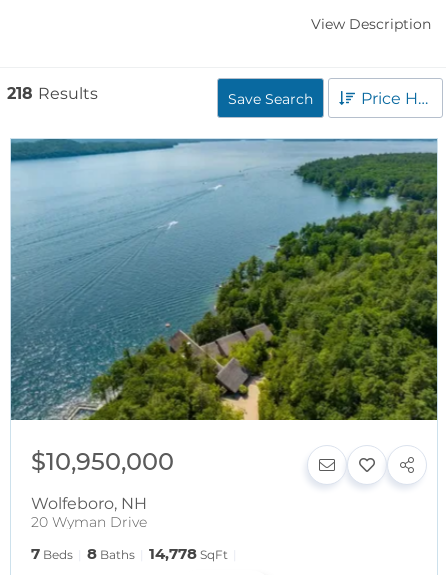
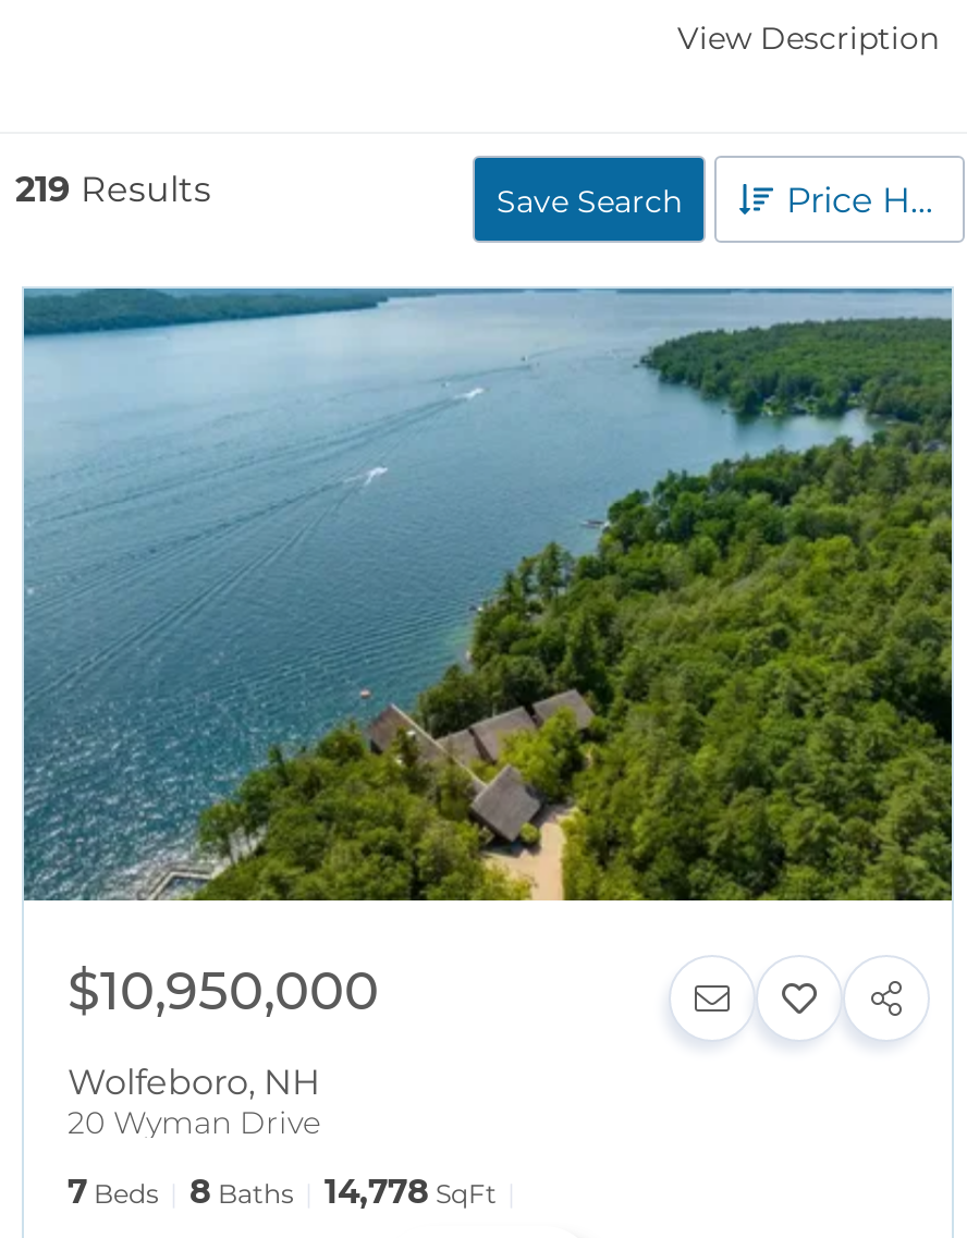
[7,84,98,103] 218 Results -> [15,169,211,210] 219 Results

